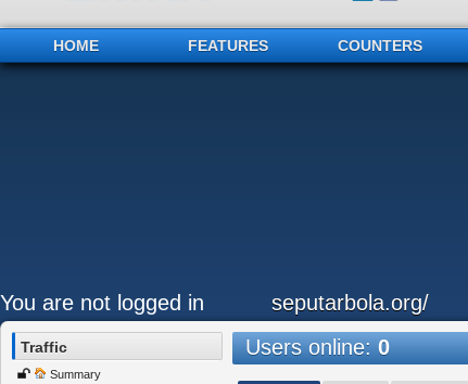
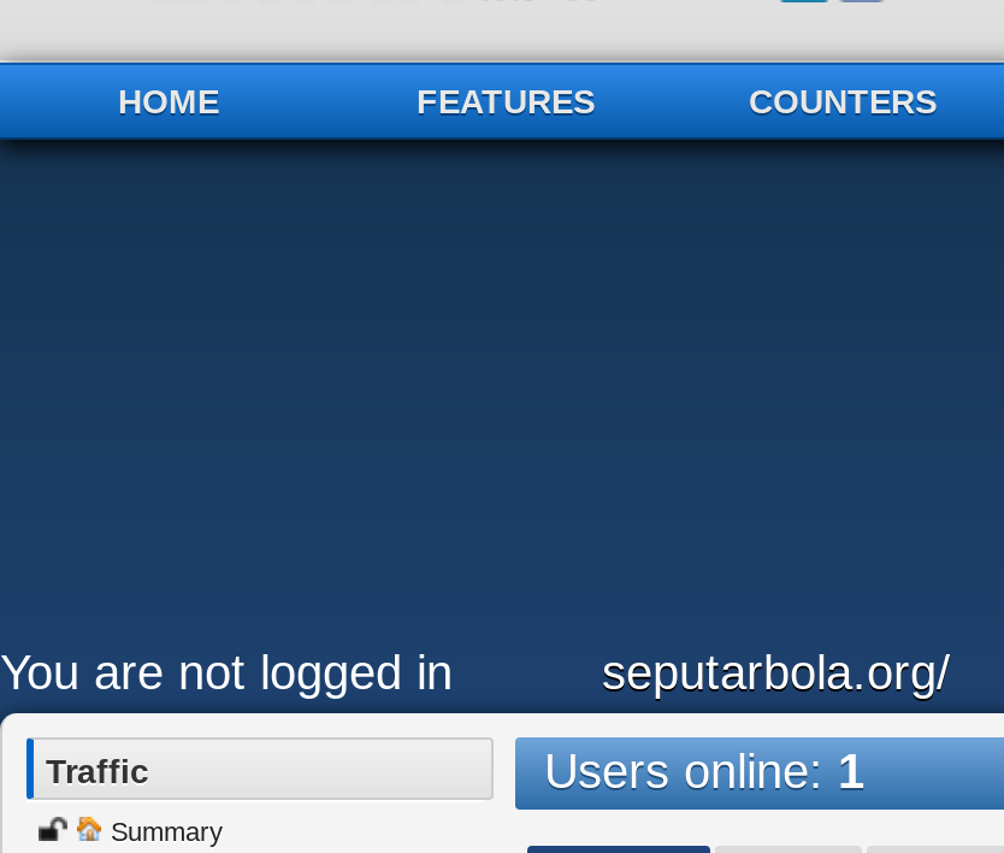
[232,335,390,359] Users online: 0 -> [515,745,864,798] Users online: 1

